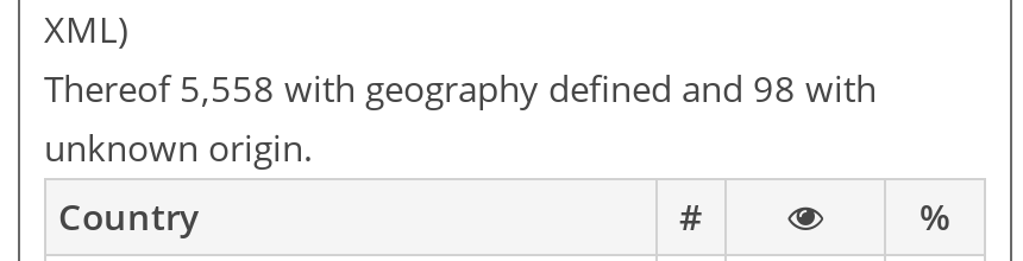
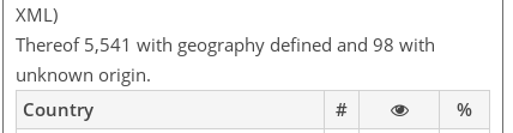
[44,65,877,112] Thereof 5,558 with geography defined and 98 with -> [16,33,435,57] Thereof 5,541 with geography defined and 98 with

